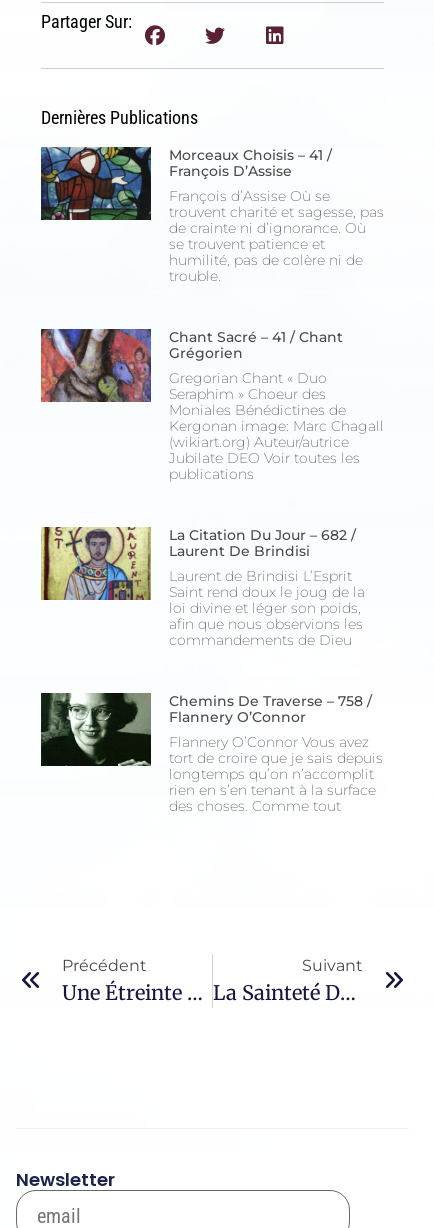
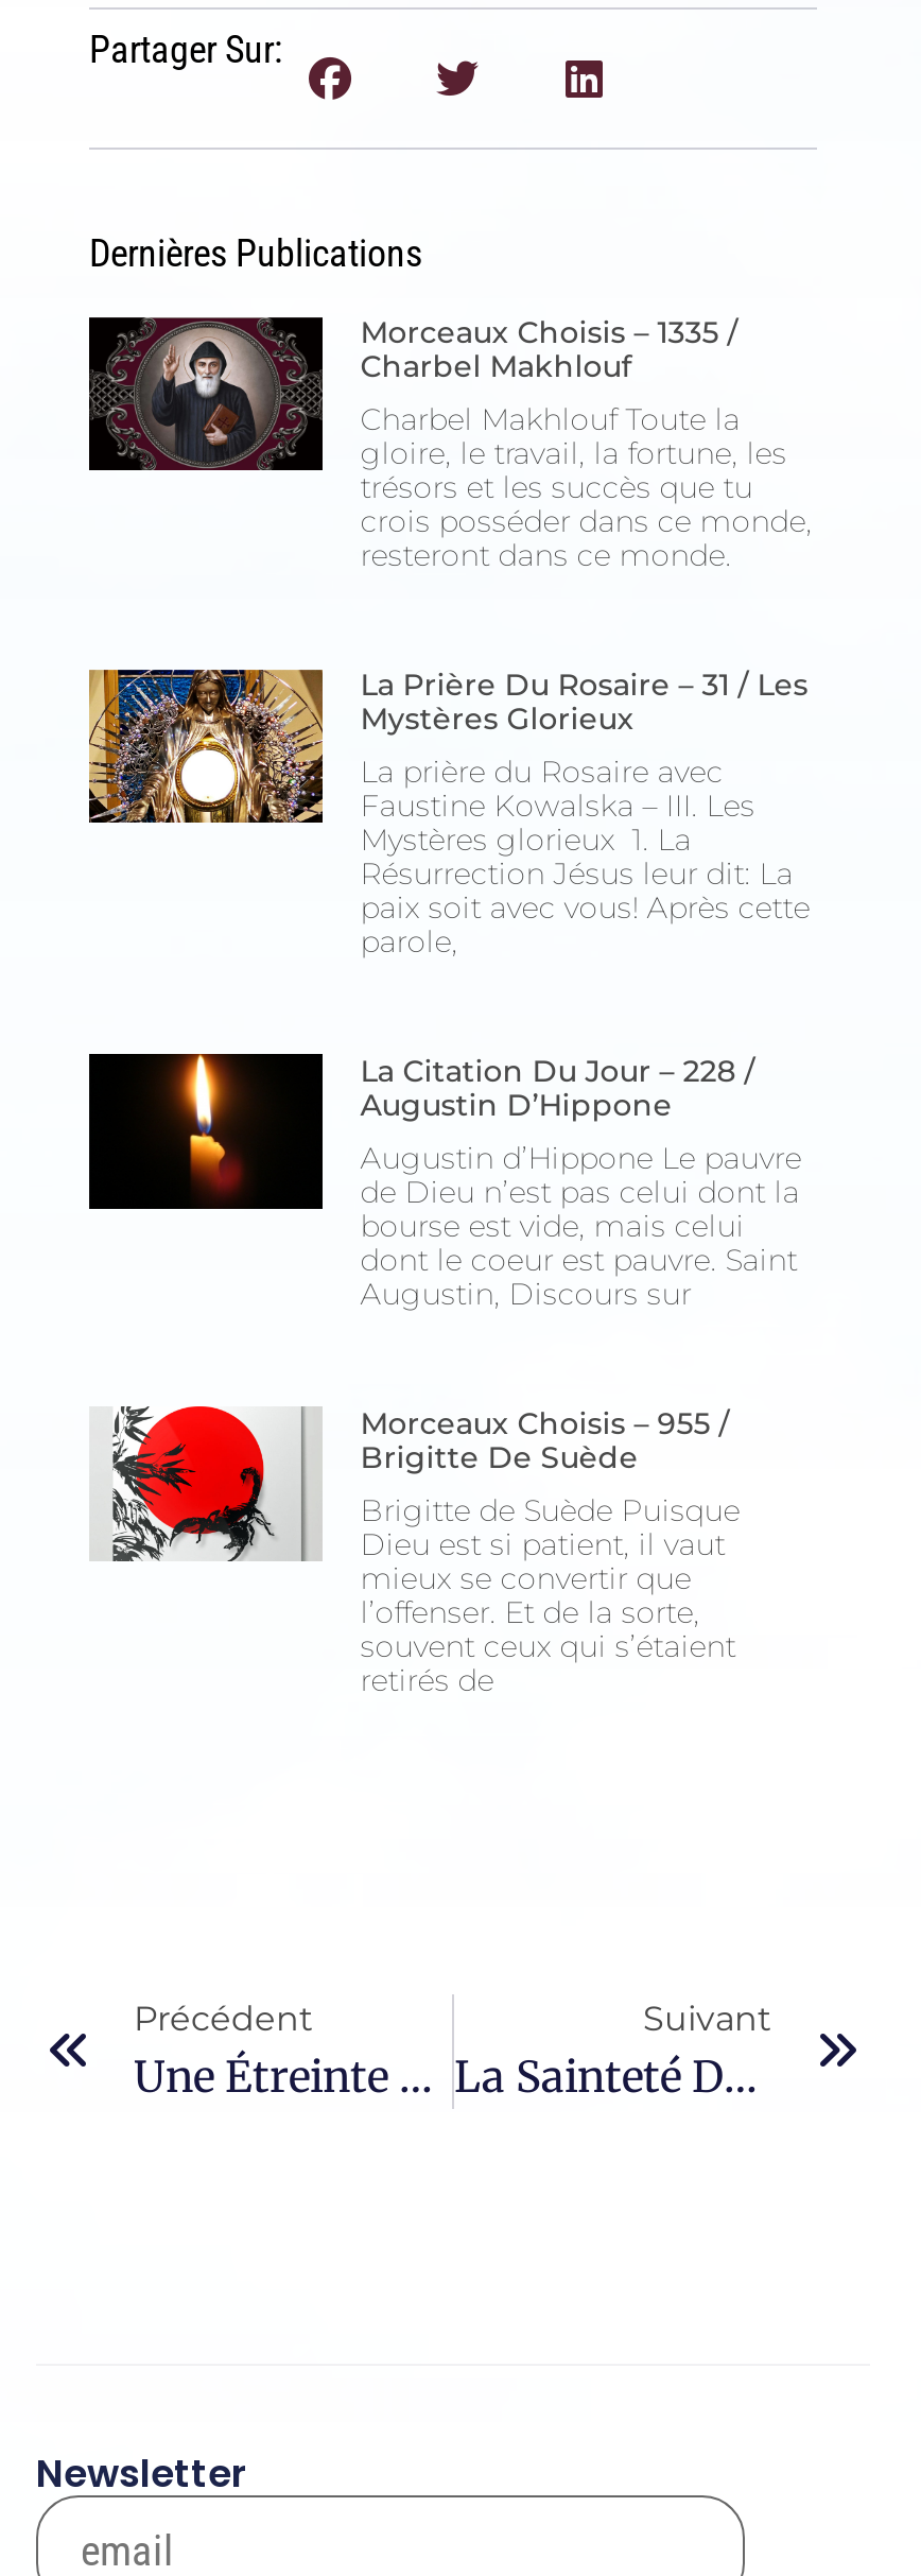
[40,146,384,285] [image] | Morceaux Choisis – 41 / | François D’Assise | François d’Assise Où se | trouvent charité et sagesse, pas | de crainte ni d’ignorance. Où | se trouvent patience et | humilité, pas de colère ni de | trouble. -> [89,314,812,575] [image] | Morceaux Choisis – 1335 / | Charbel Makhlouf | Charbel Makhlouf Toute la | gloire, le travail, la fortune, les | trésors et les succès que tu | crois posséder dans ce monde, | resteront dans ce monde.
[40,328,384,483] [image] | Chant Sacré – 41 / Chant | Grégorien | Gregorian Chant « Duo | Seraphim » Choeur des | Moniales Bénédictines de | Kergonan image: Marc Chagall | (wikiart.org) Auteur/autrice | Jubilate DEO Voir toutes les | publications -> [87,666,810,961] [image] | La Prière Du Rosaire – 31 / Les | Mystères Glorieux | La prière du Rosaire avec | Faustine Kowalska – III. Les | Mystères glorieux 1. La | Résurrection Jésus leur dit: La | paix soit avec vous! Après cette | parole,
[40,511,365,649] [image] | La Citation Du Jour – 682 / | Laurent De Brindisi | Laurent de Brindisi L’Esprit | Saint rend doux le joug de la | loi divine et léger son poids, | afin que nous observions les | commandements de Dieu -> [87,1052,802,1314] [image] | La Citation Du Jour – 228 / | Augustin D’Hippone | Augustin d’Hippone Le pauvre | de Dieu n’est pas celui dont la | bourse est vide, mais celui | dont le coeur est pauvre. Saint | Augustin, Discours sur
[40,677,383,815] [image] | Chemins De Traverse – 758 / | Flannery O’Connor | Flannery O’Connor Vous avez | tort de croire que je sais depuis | longtemps qu’on n’accomplit | rien en s’en tenant à la surface | des choses. Comme tout -> [89,1404,740,1700] [image] | Morceaux Choisis – 955 / | Brigitte De Suède | Brigitte de Suède Puisque | Dieu est si patient, il vaut | mieux se convertir que | l’offenser. Et de la sorte, | souvent ceux qui s’étaient | retirés de

